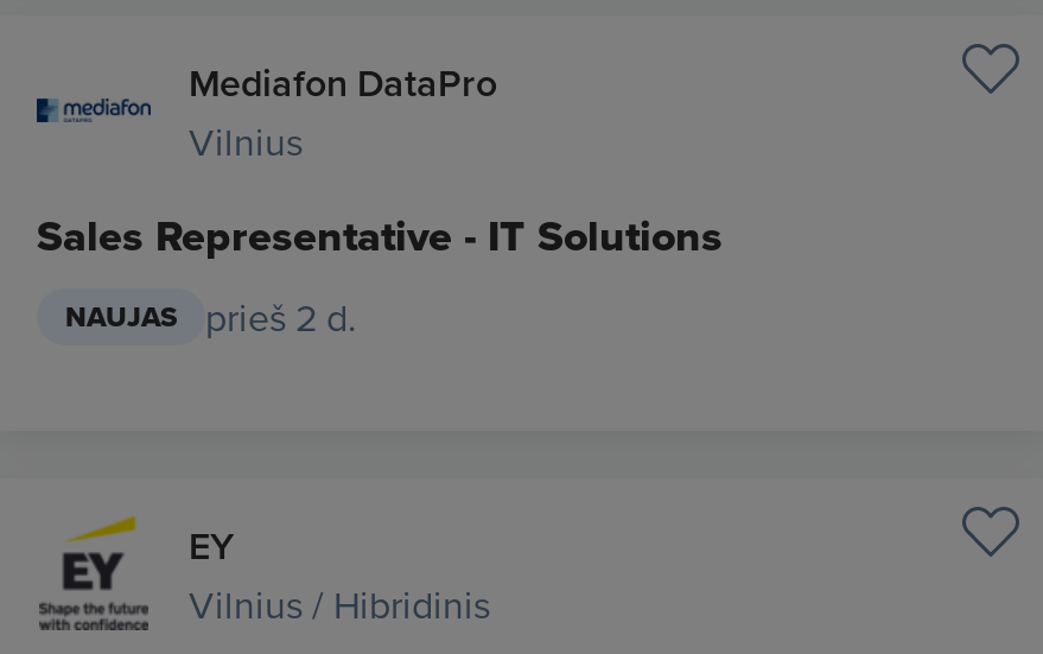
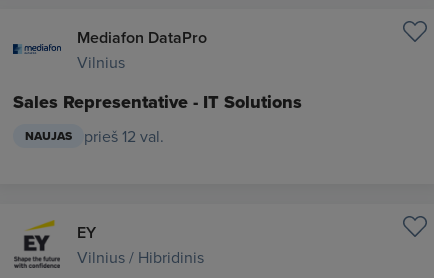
[65,291,357,343] NAUJAS prieš 2 d. -> [25,125,164,147] NAUJAS prieš 12 val.

